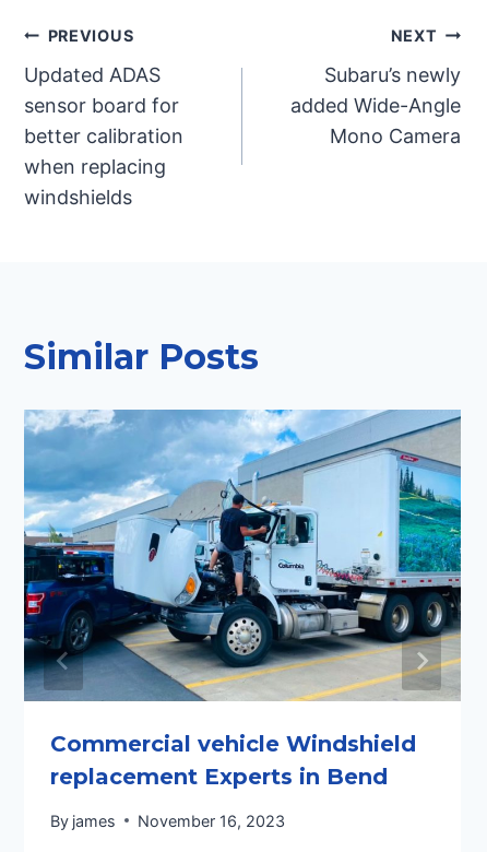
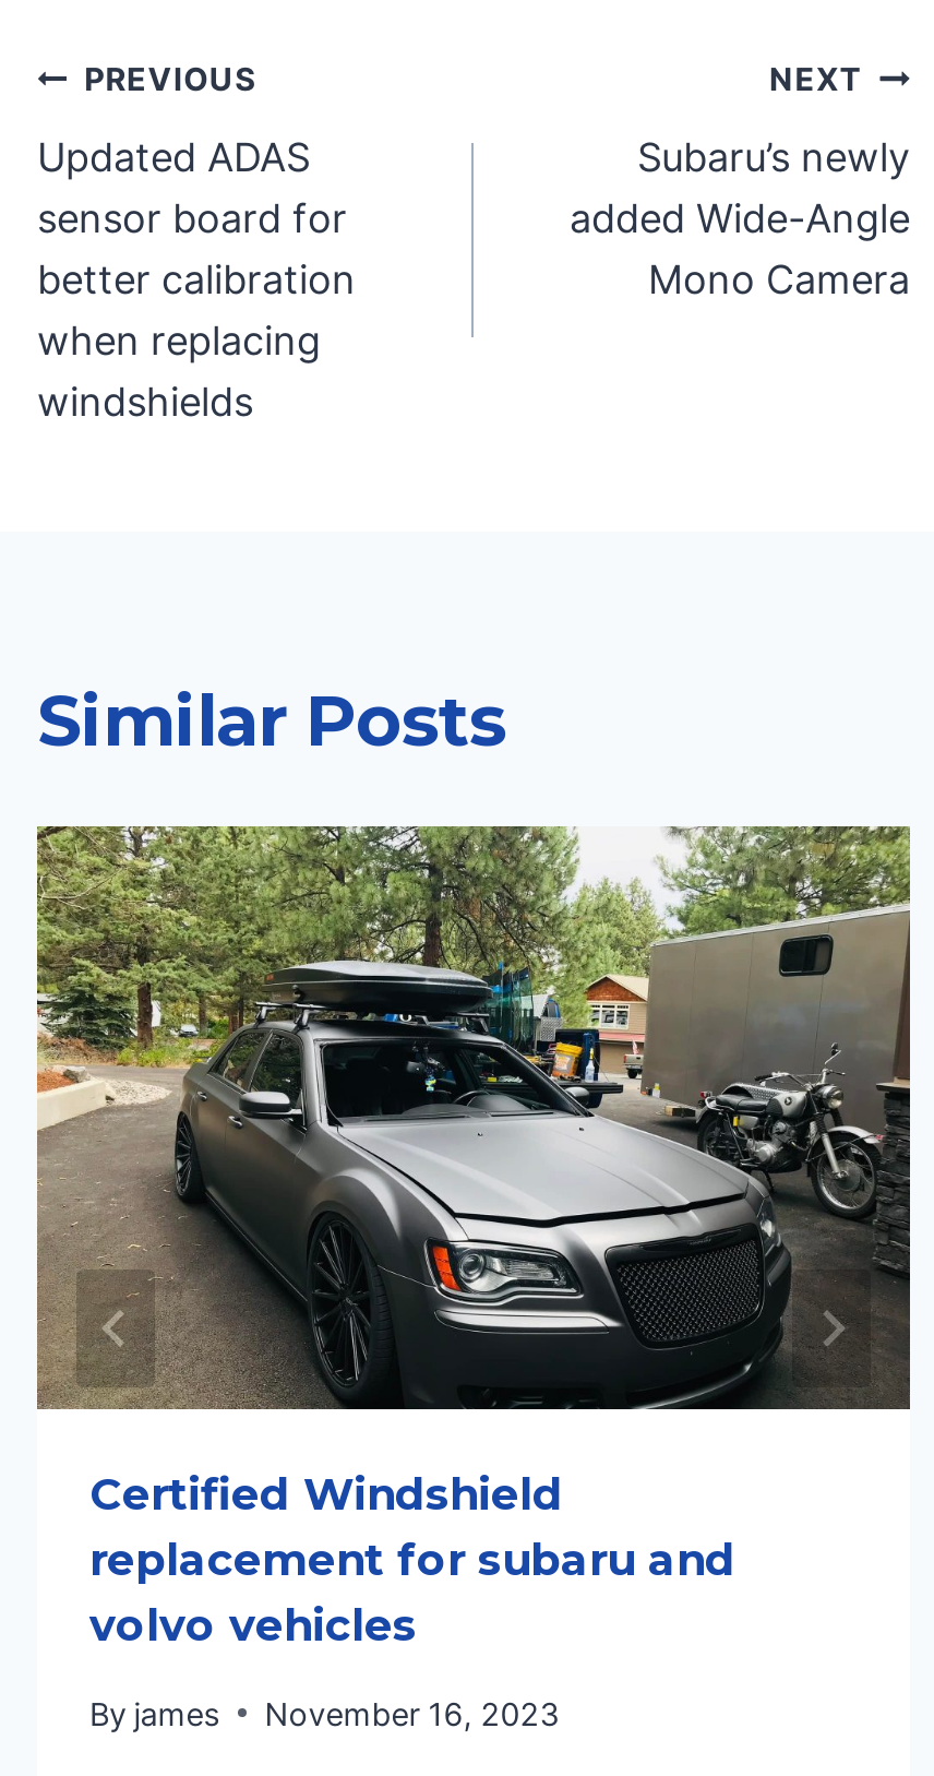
[23,409,462,789] [image] | Commercial vehicle Windshield | replacement Experts in Bend -> [35,824,912,1650] [image] | Certified Windshield | replacement for subaru and | volvo vehicles

